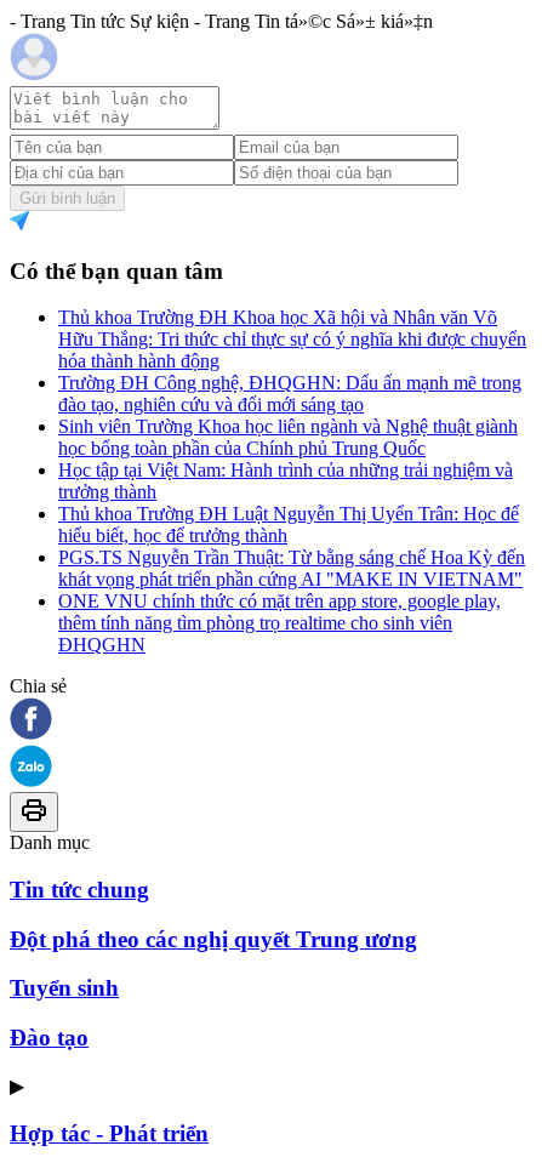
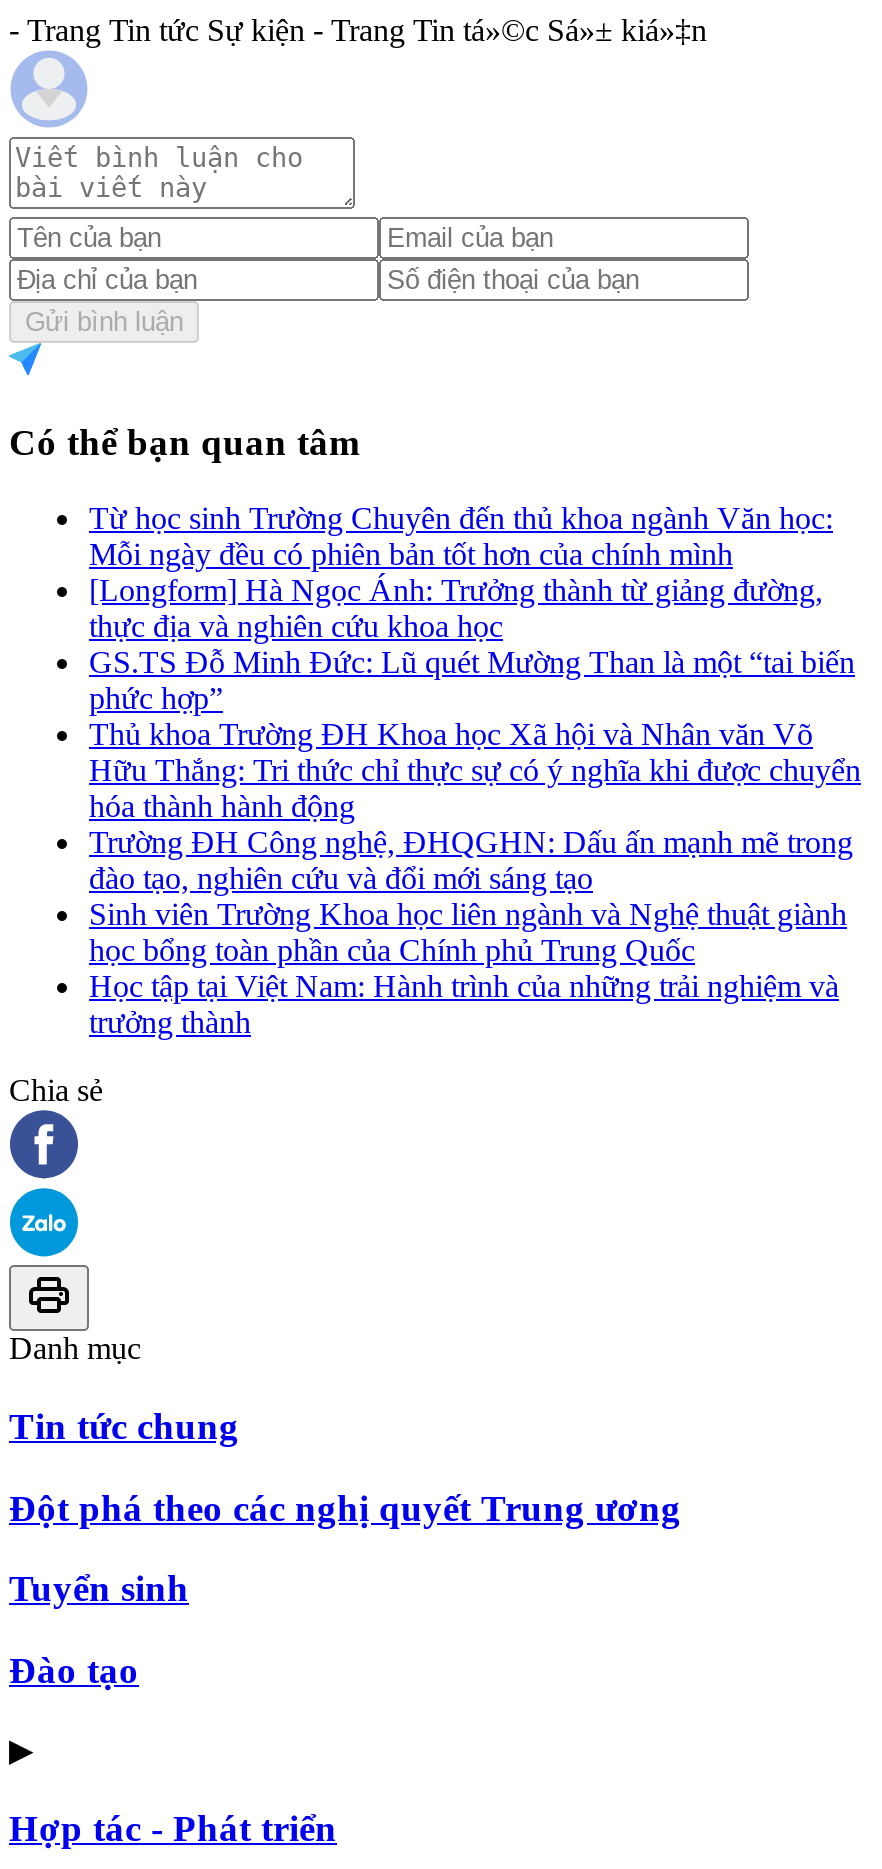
none -> [89,502,855,716] Từ học sinh Trường Chuyên đến thủ khoa ngành Văn học: | Mỗi ngày đều có phiên bản tốt hơn của chính mình | [Longform] Hà Ngọc Ánh: Trưởng thành từ giảng đường, | thực địa và nghiên cứu khoa học | GS.TS Đỗ Minh Đức: Lũ quét Mường Than là một “tai biến | phức hợp”
moved [58,307,526,502] -> [89,718,861,1040]: Thủ khoa Trường ĐH Khoa học Xã hội và Nhân văn Võ | Hữu Thắng: Tri thức chỉ thực sự có ý nghĩa khi được chuyển | hóa thành hành động | ... | Học tập tại Việt Nam: Hành trình của những trải nghiệm và | trưởng thành
[58,504,525,655] Thủ khoa Trường ĐH Luật Nguyễn Thị Uyển Trân: Học để | hiểu biết, học để trưởng thành | PGS.TS Nguyễn Trần Thuật: Từ bằng sáng chế Hoa Kỳ đến | khát vọng phát triển phần cứng AI "MAKE IN VIETNAM" | ONE VNU chính thức có mặt trên app store, google play, | thêm tính năng tìm phòng trọ realtime cho sinh viên | ĐHQGHN -> none

